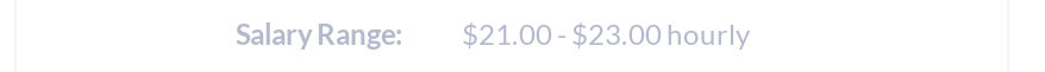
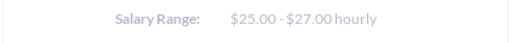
[236,17,750,52] Salary Range: $21.00 - $23.00 hourly -> [115,10,377,28] Salary Range: $25.00 - $27.00 hourly

